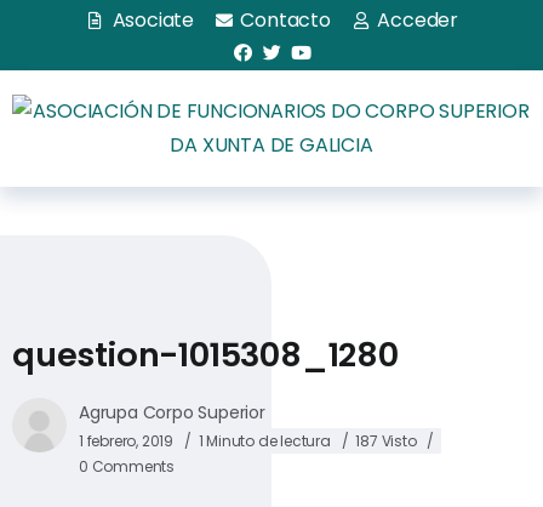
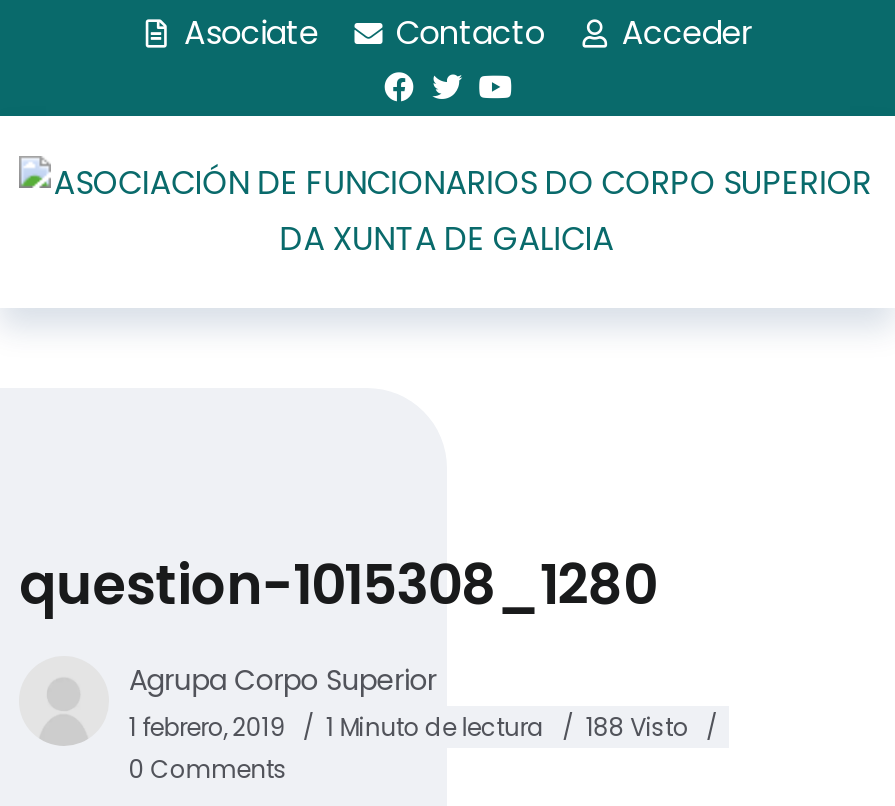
[79,431,416,451] 1 febrero, 2019 1 Minuto de lectura 187 Visto -> [129,710,688,744] 1 febrero, 2019 1 Minuto de lectura 188 Visto

